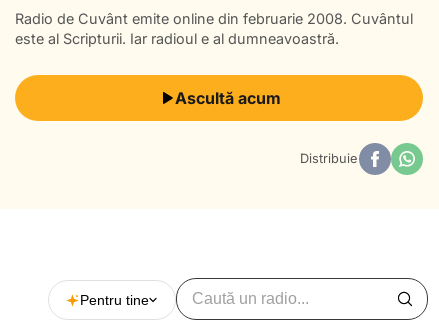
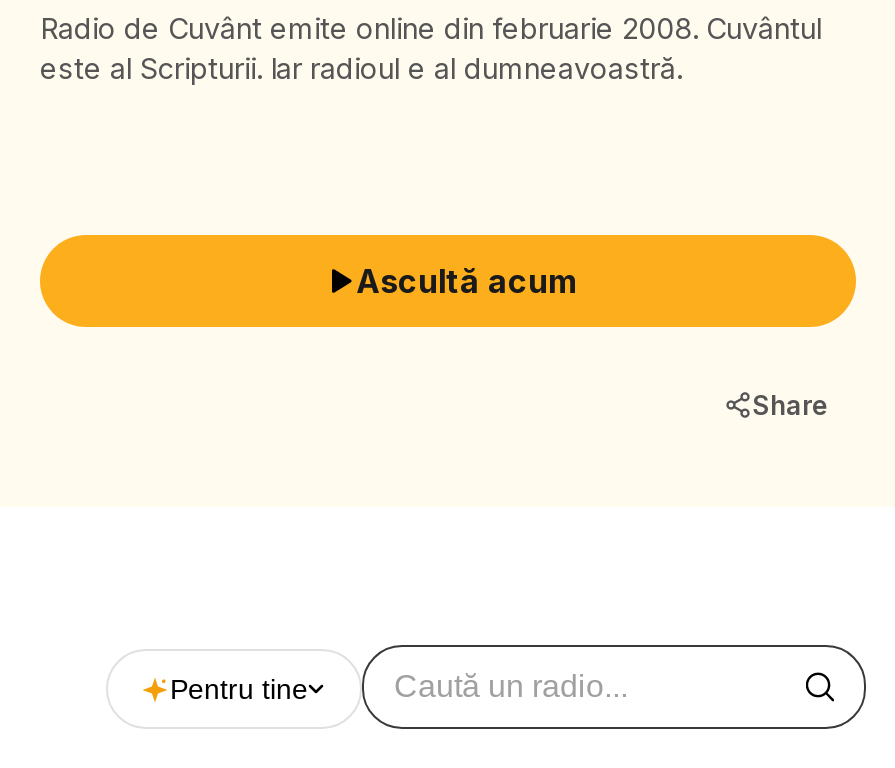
[300,151,357,166] Distribuie -> [752,389,828,421] Share

